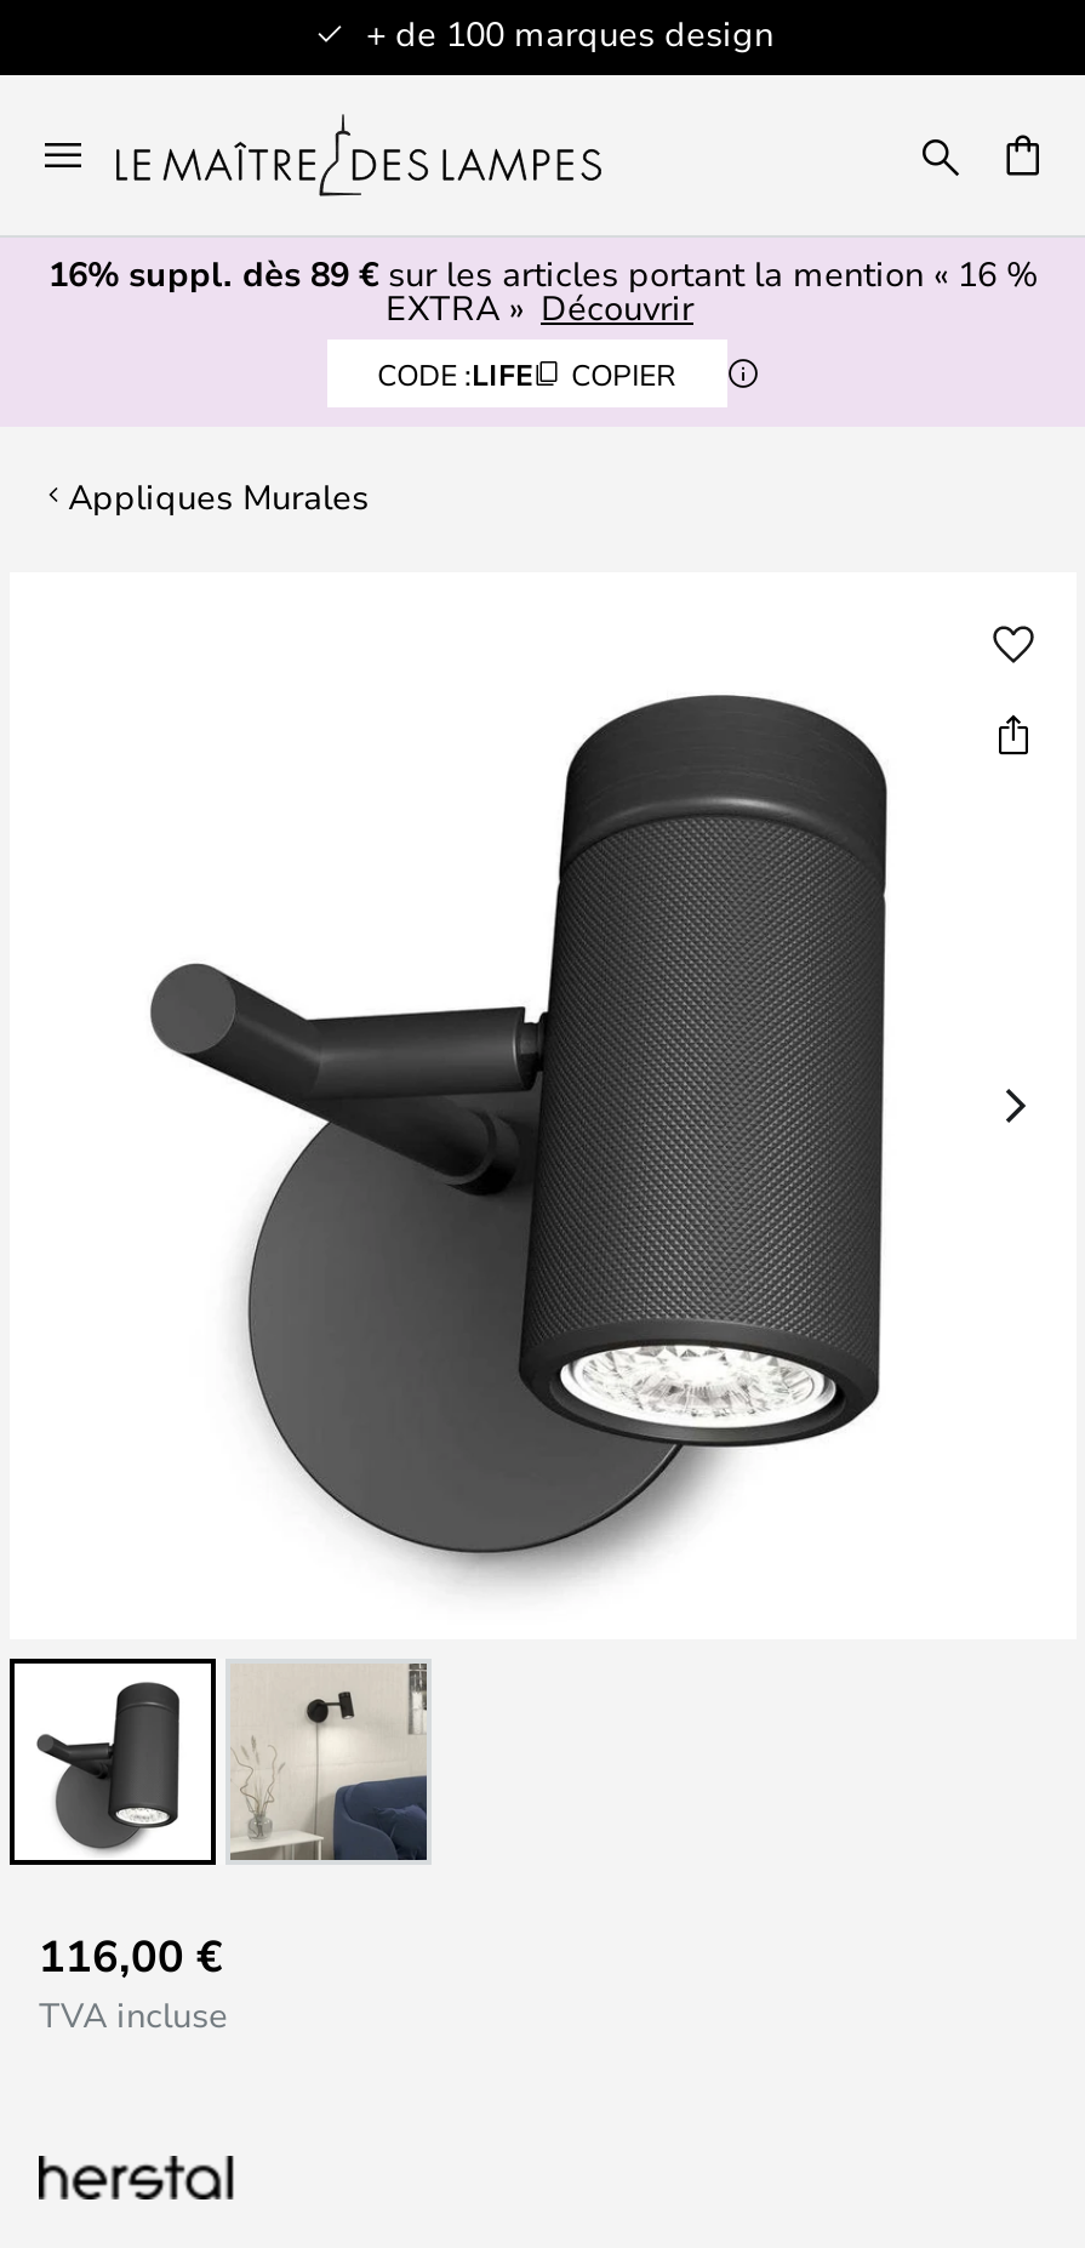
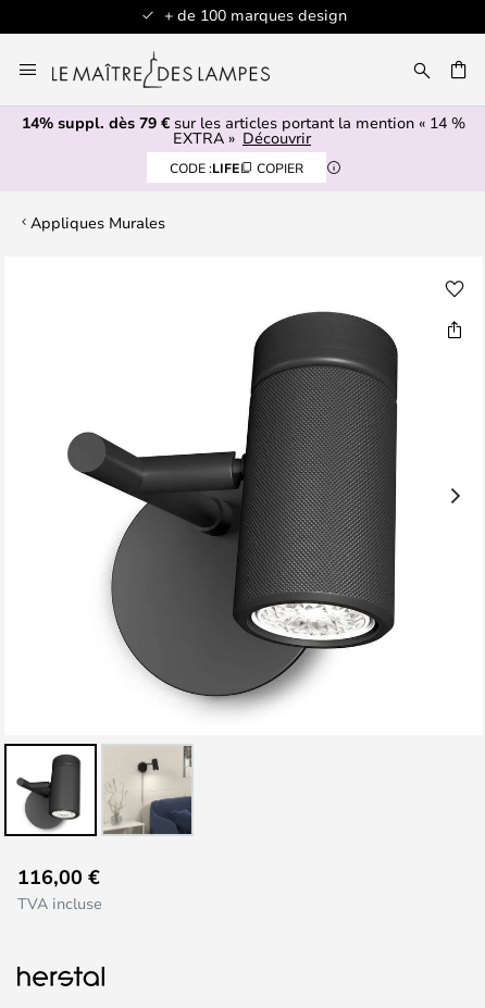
[48,250,1038,296] 16% suppl. dès 89 €sur les articles portant la mention « 16 % -> [22,112,465,133] 14% suppl. dès 79 €sur les articles portant la mention « 14 %

